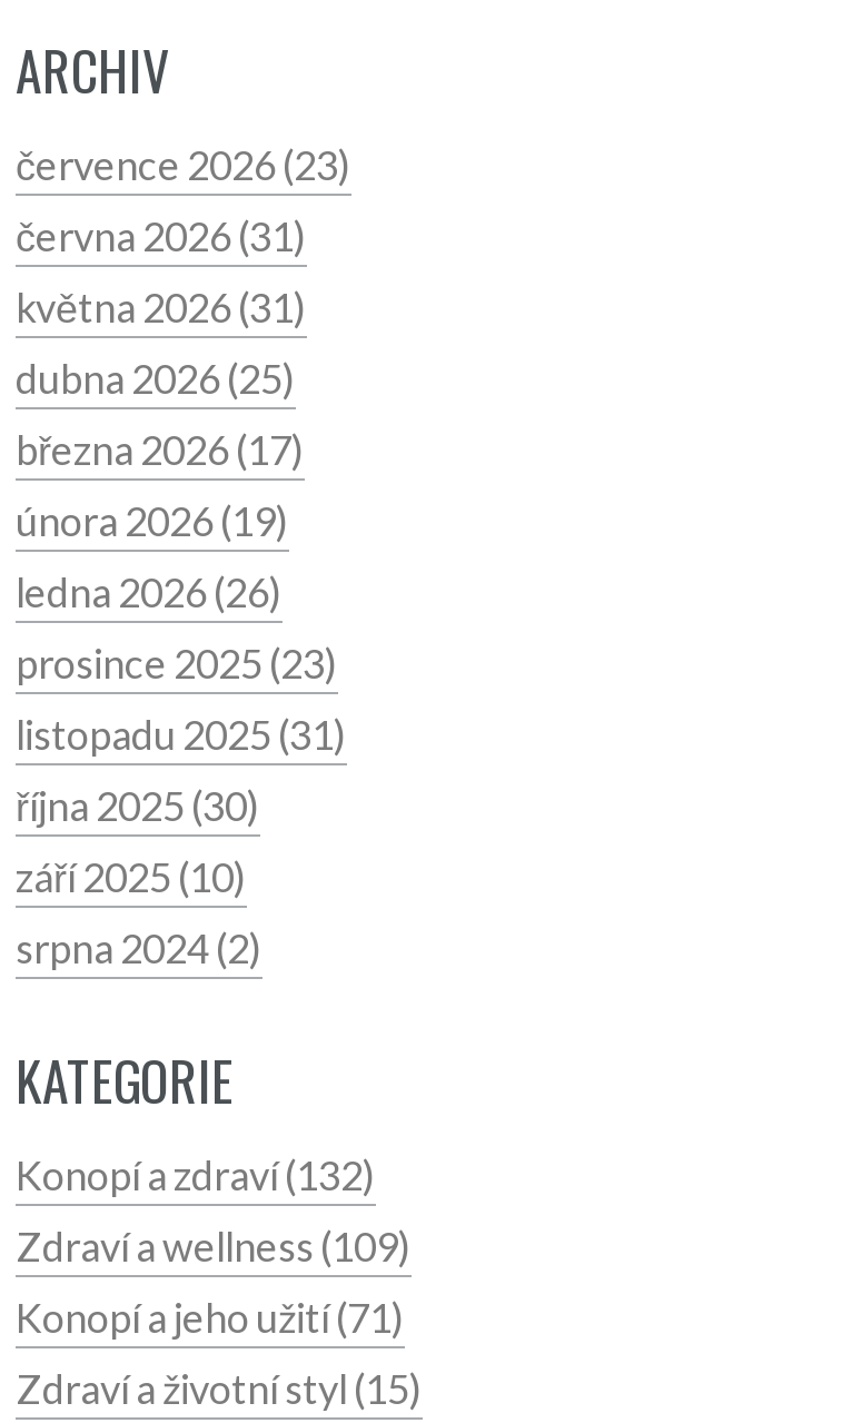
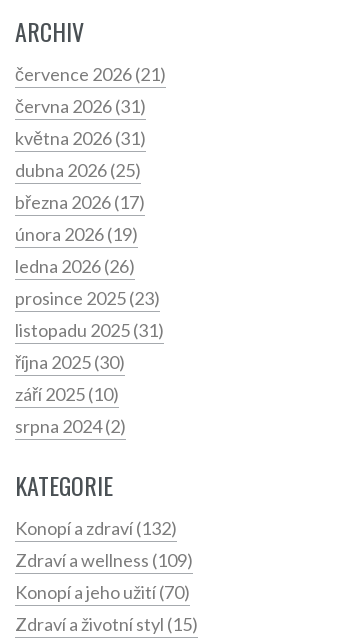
[16,140,351,188] července 2026 (23) -> [15,63,166,85] července 2026 (21)
[16,1292,405,1341] Konopí a jeho užití(71) -> [15,581,190,603] Konopí a jeho užití(70)

